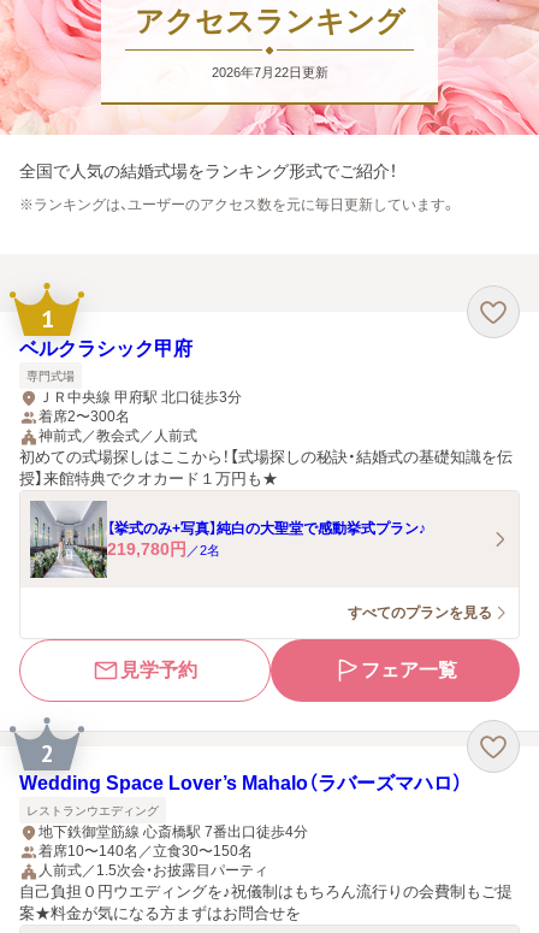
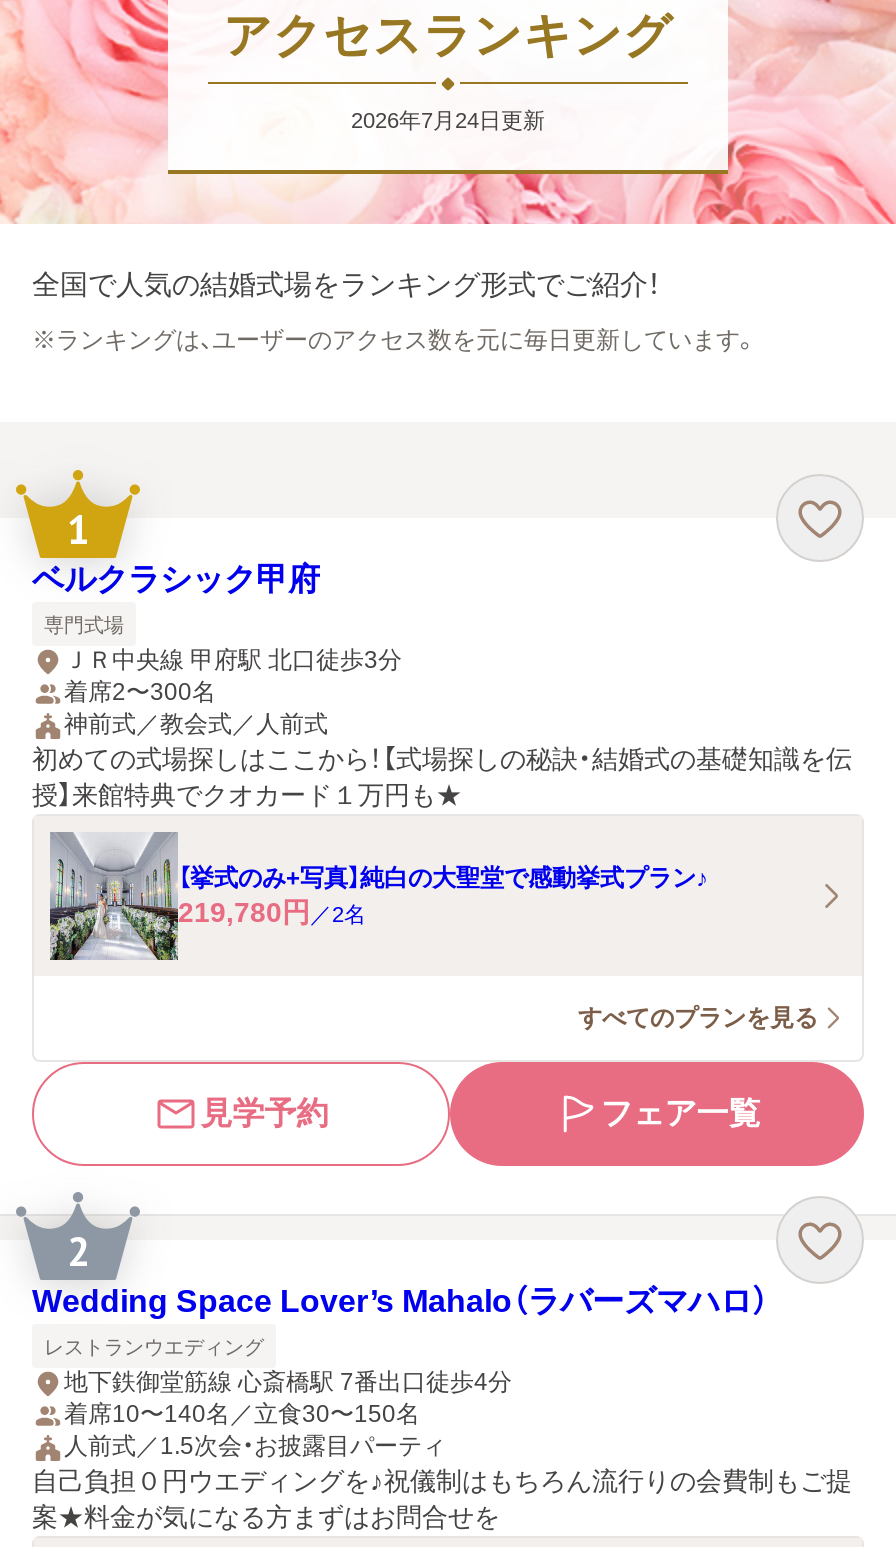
[211,64,328,79] 2026年7月22日更新 -> [351,107,545,131] 2026年7月24日更新

